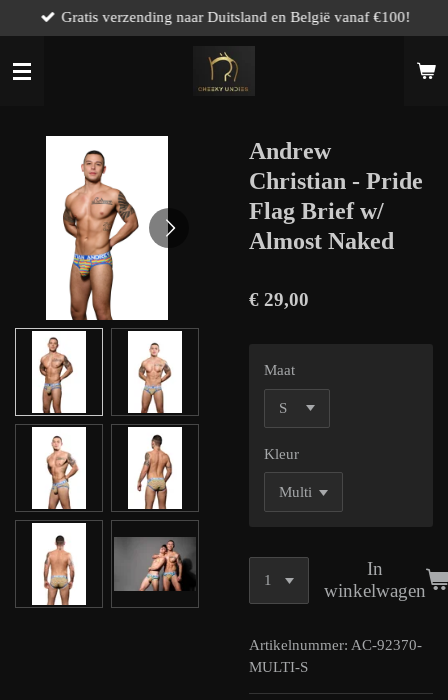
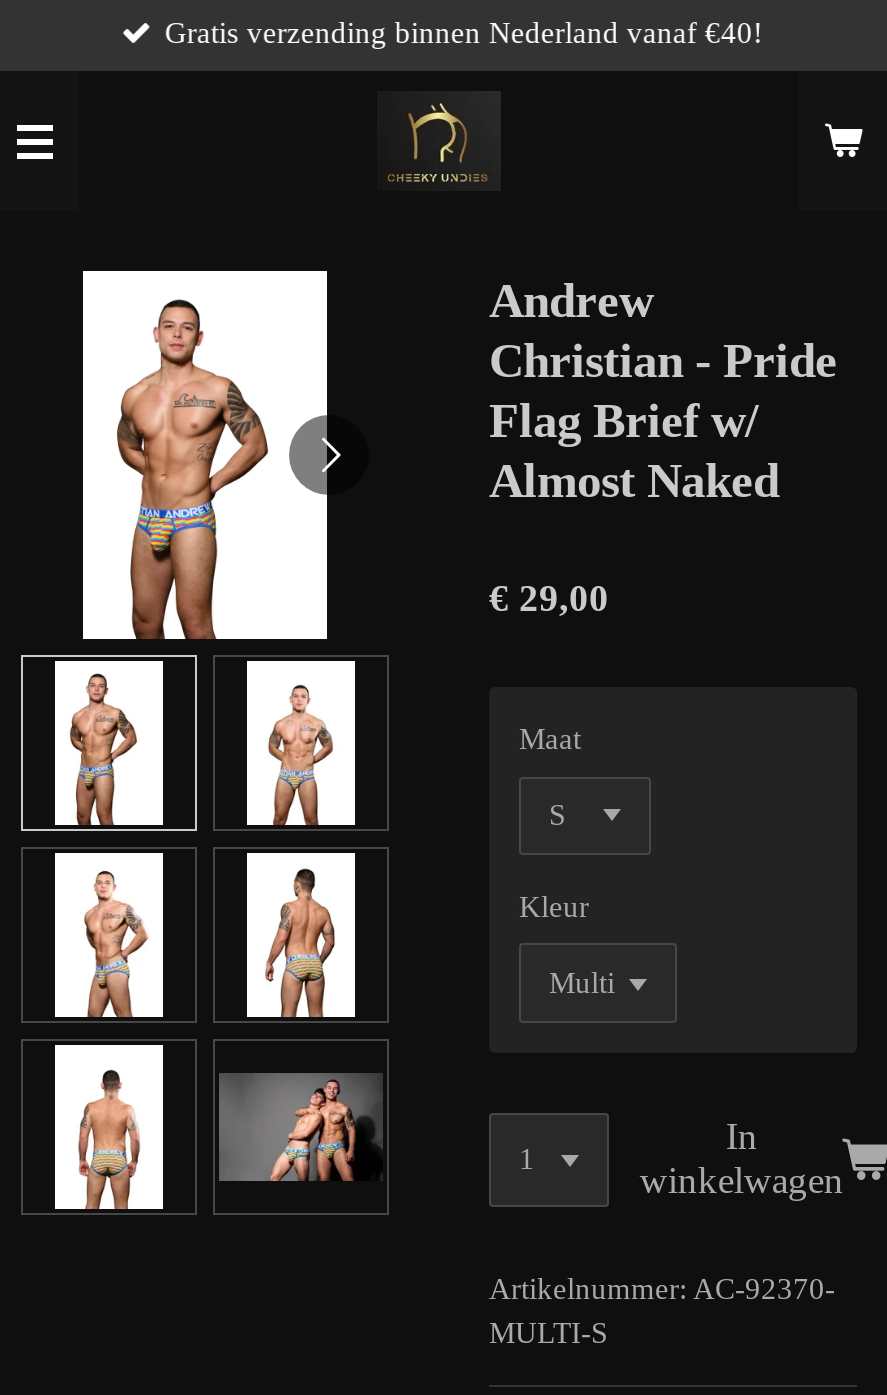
[62,9,411,25] Gratis verzending naar Duitsland en België vanaf €100! -> [165,17,763,49] Gratis verzending binnen Nederland vanaf €40!

